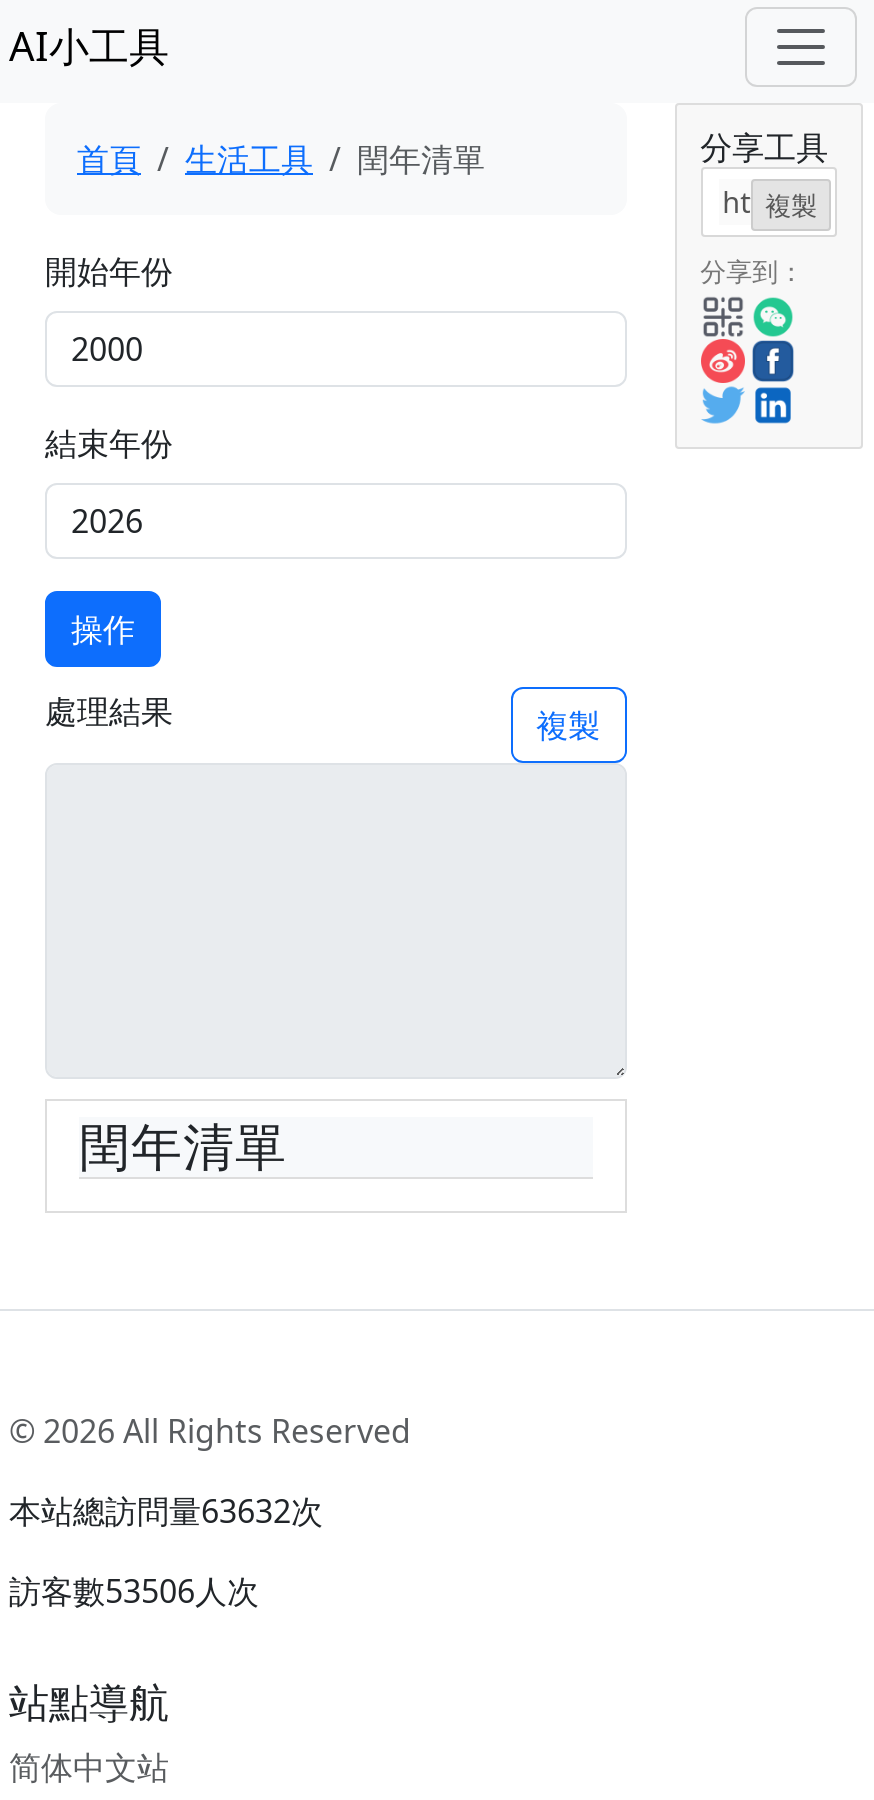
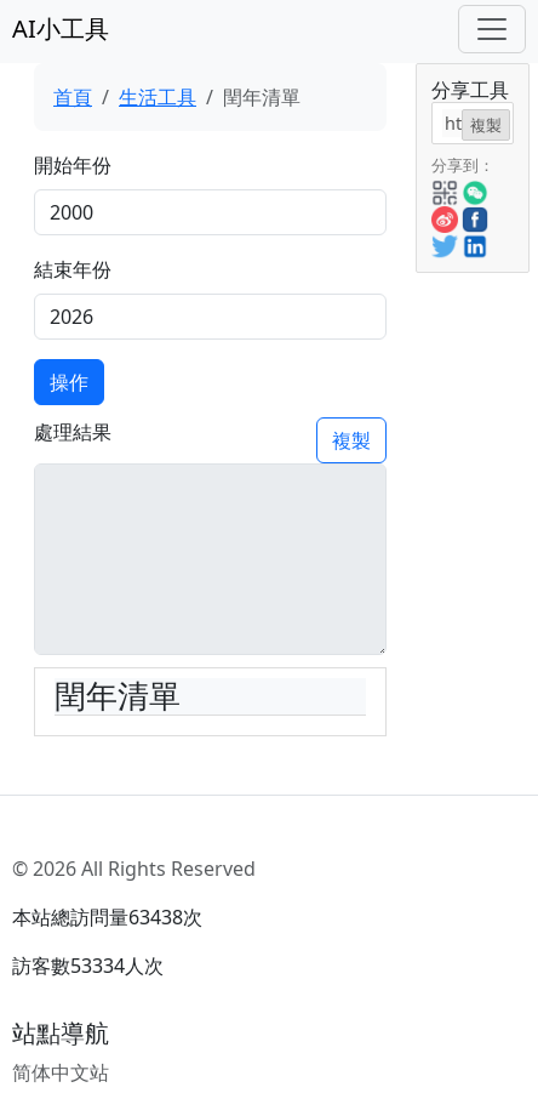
[9,1489,323,1533] 本站總訪問量63632次 -> [12,904,202,930] 本站總訪問量63438次
[9,1569,259,1613] 訪客數53506人次 -> [12,952,164,979] 訪客數53334人次

